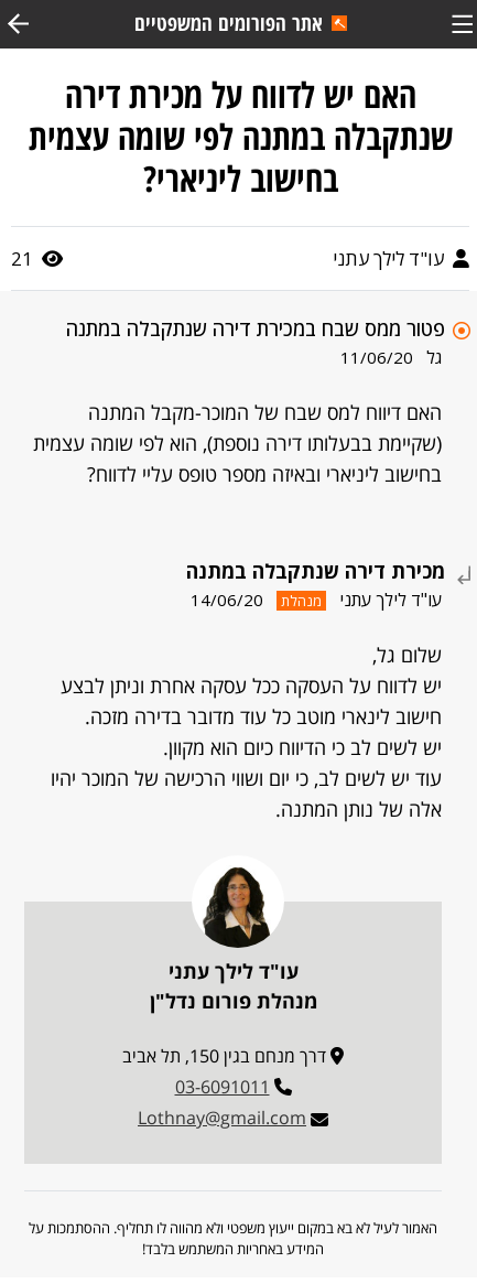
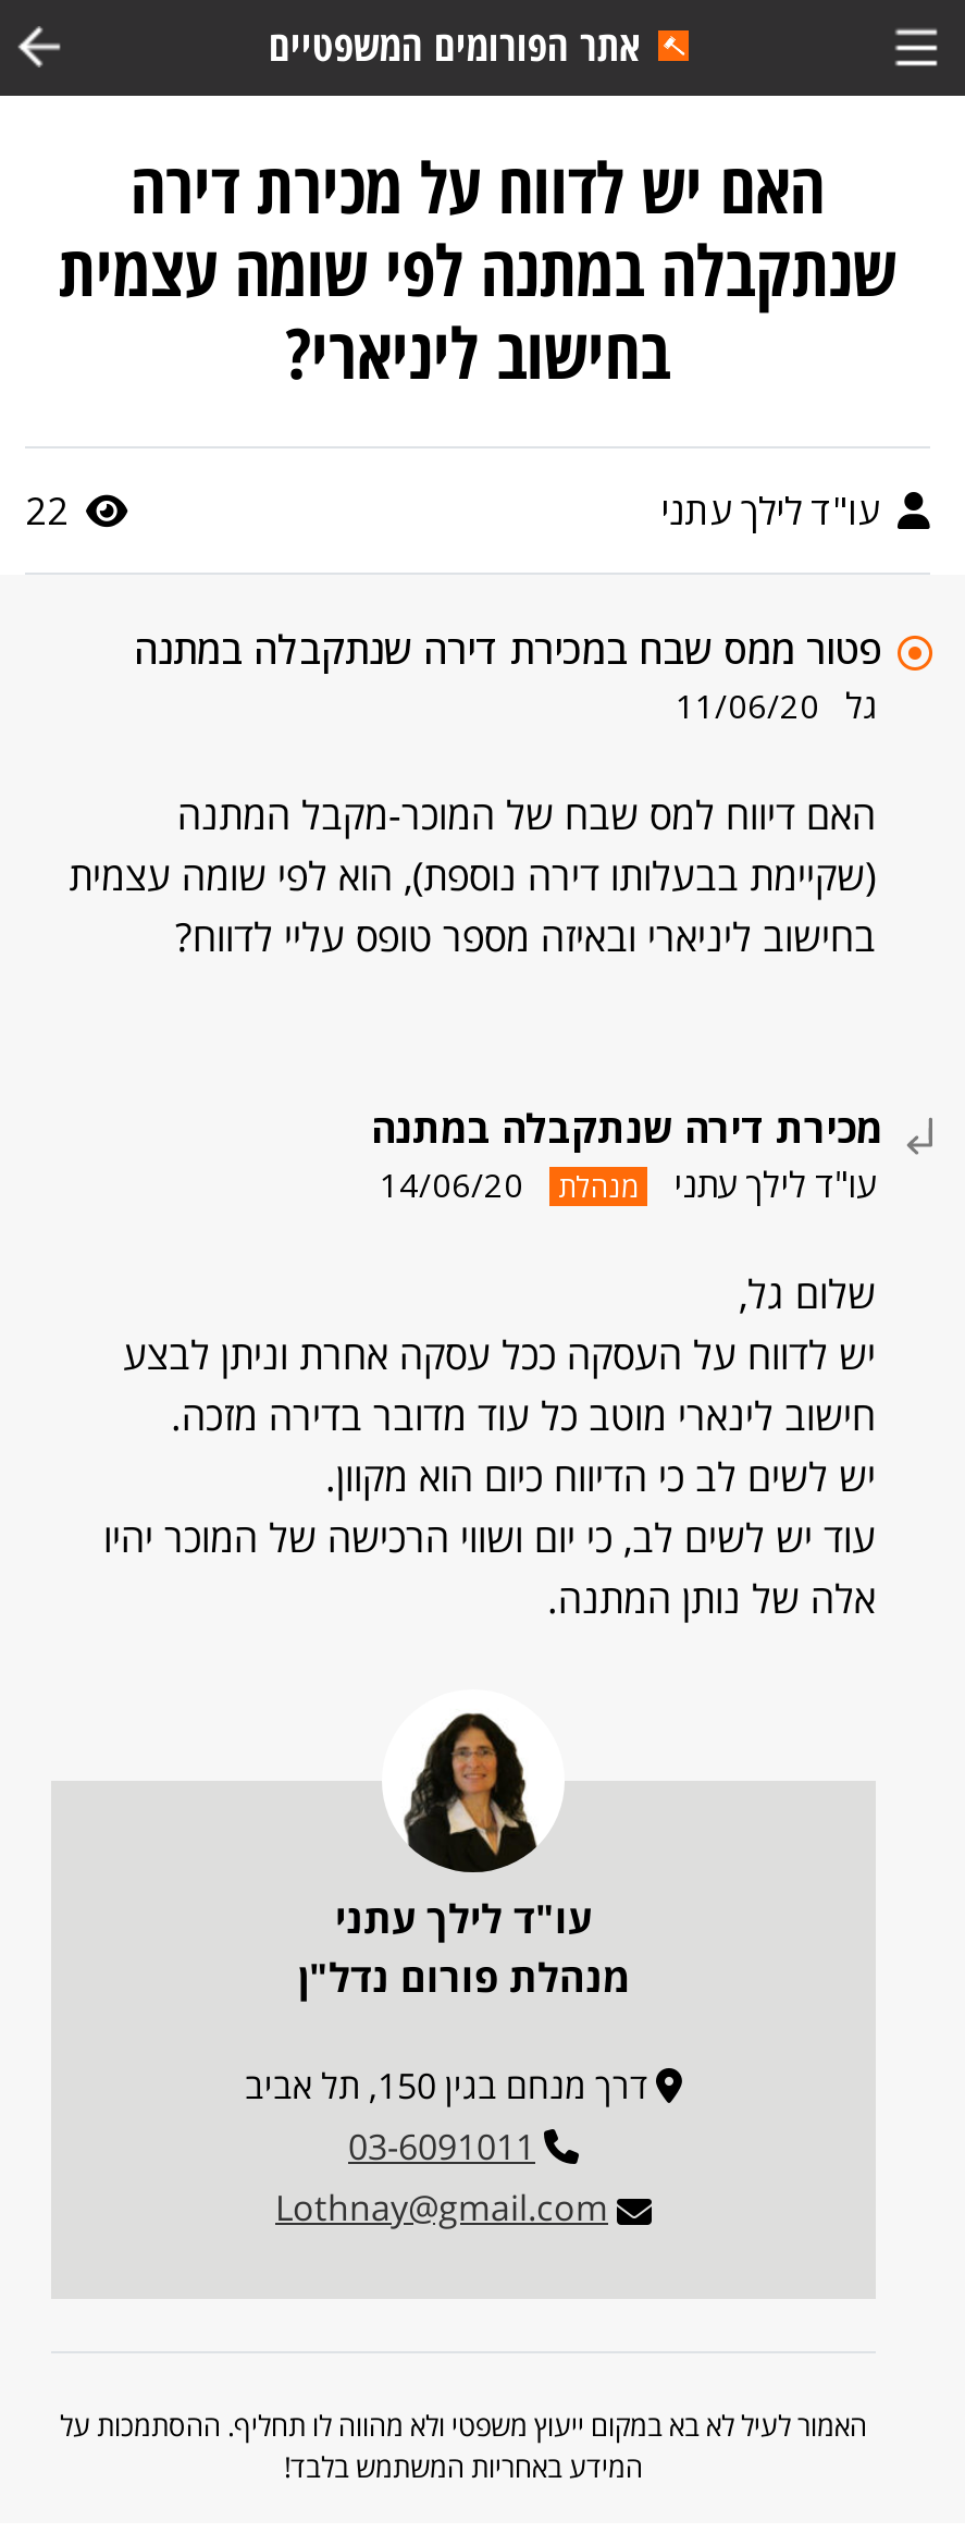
[11,246,33,271] 21 -> [25,485,69,536] 22

